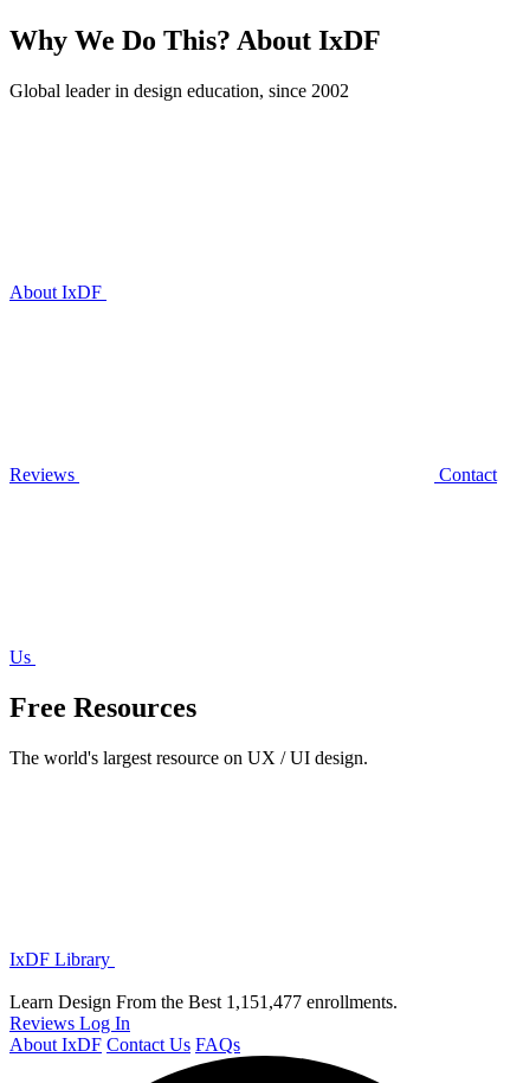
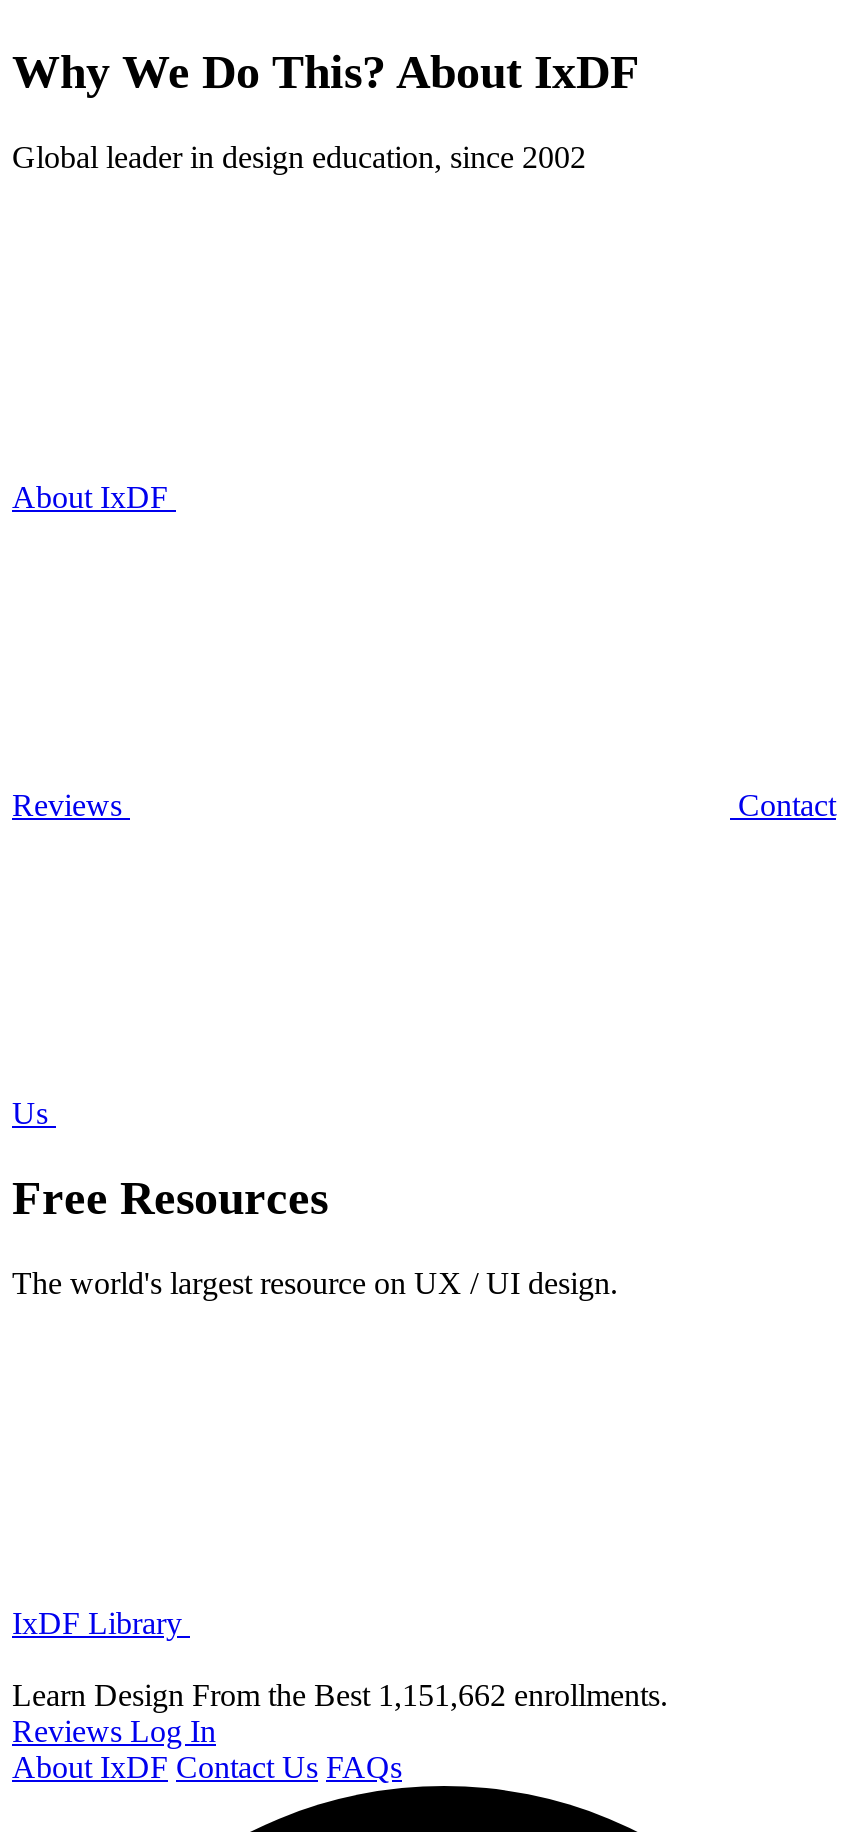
[9,991,398,1012] Learn Design From the Best 1,151,477 enrollments. -> [12,1677,668,1711] Learn Design From the Best 1,151,662 enrollments.

